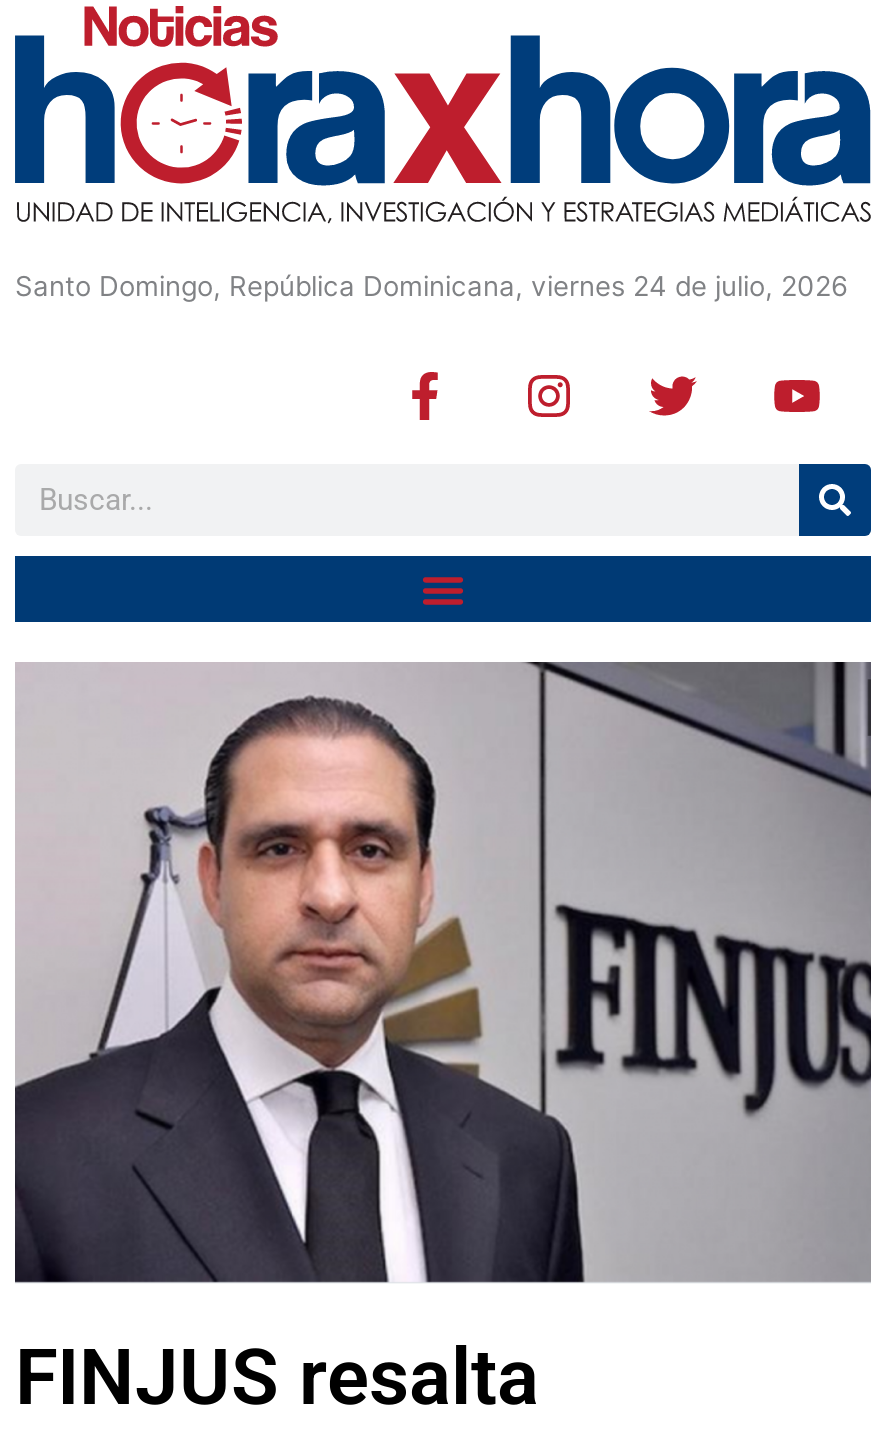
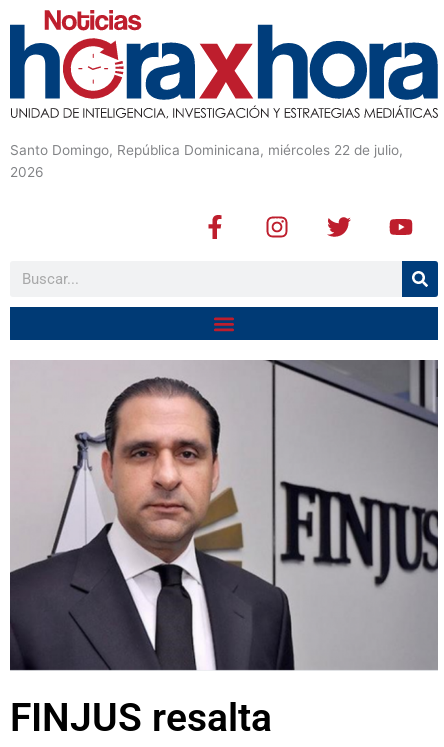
[15,270,849,302] Santo Domingo, República Dominicana, viernes 24 de julio, 2026 -> [10,142,403,180] Santo Domingo, República Dominicana, miércoles 22 de julio, | 2026

